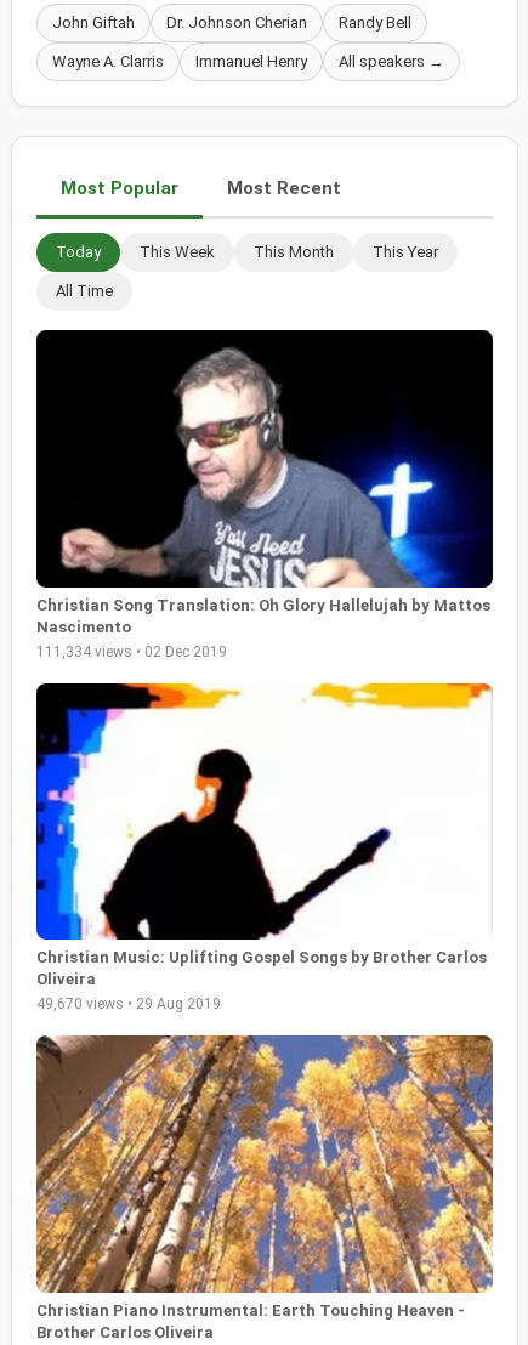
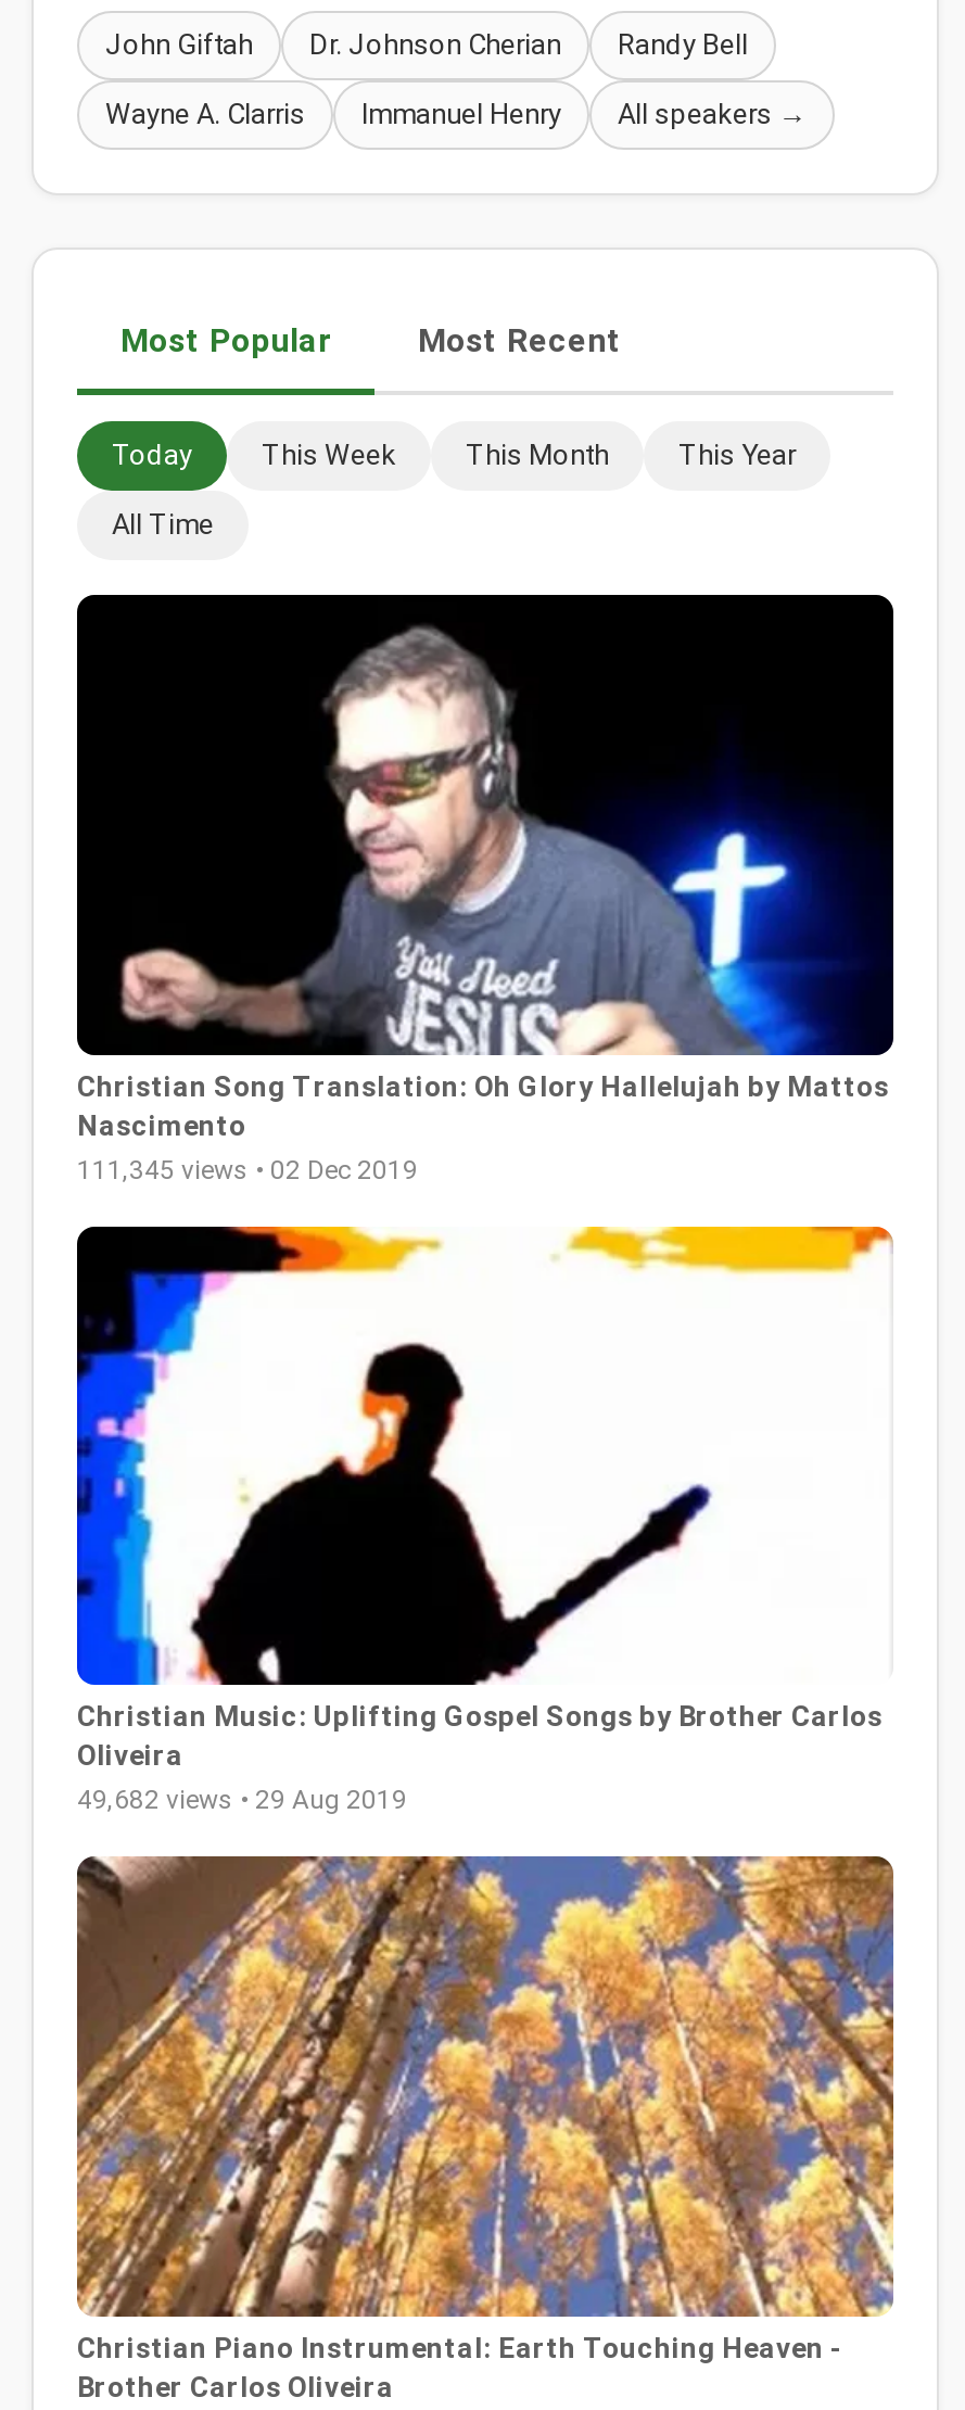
[36,643,227,660] 111,334 views • 02 Dec 2019 -> [77,1154,418,1185] 111,345 views • 02 Dec 2019
[36,996,221,1013] 49,670 views • 29 Aug 2019 -> [77,1785,407,1815] 49,682 views • 29 Aug 2019

